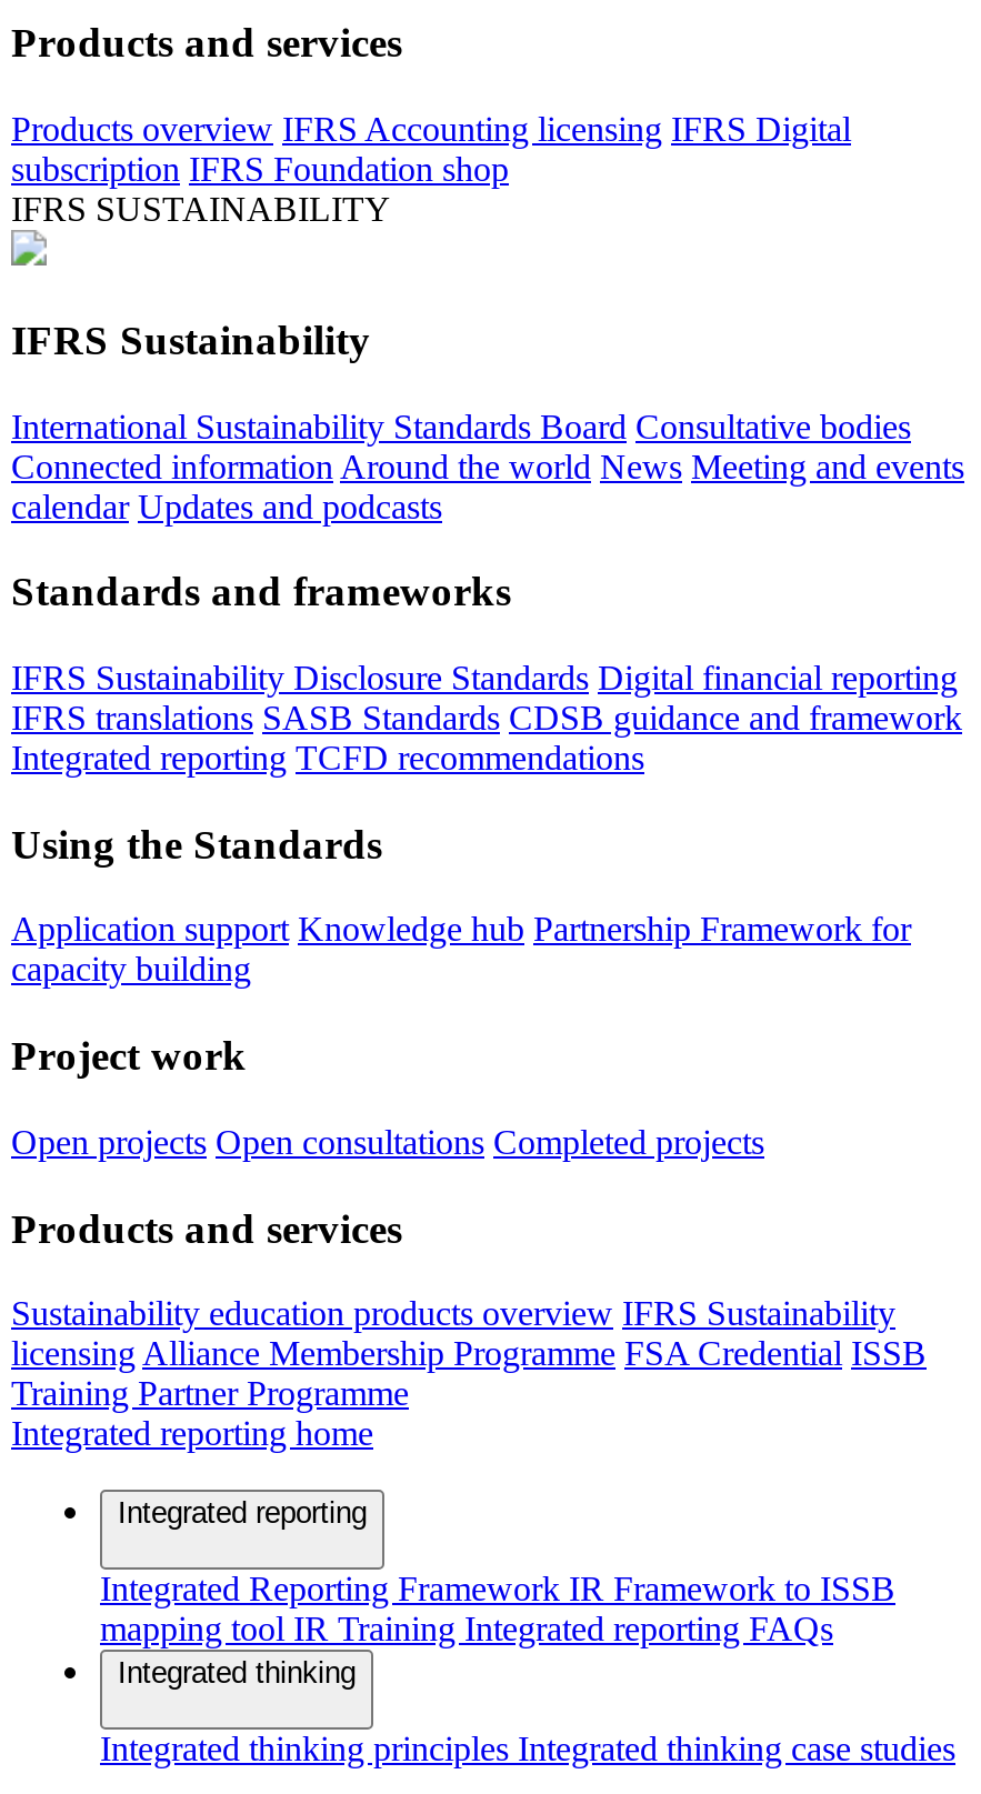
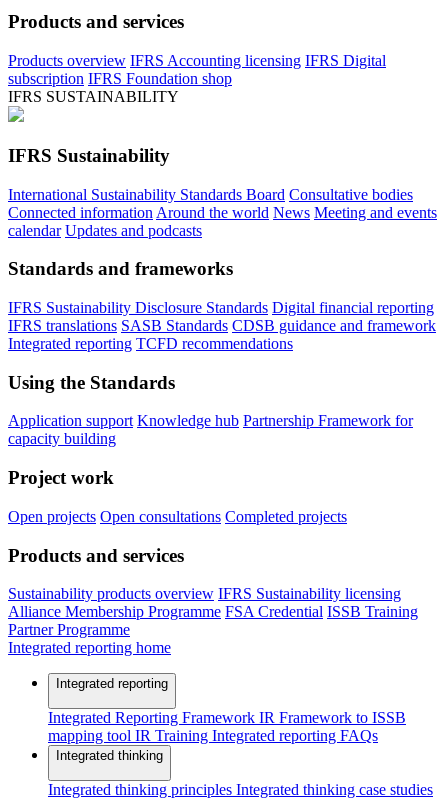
[11,1295,927,1413] Sustainability education products overview IFRS Sustainability | licensing Alliance Membership Programme FSA Credential ISSB | Training Partner Programme -> [8,585,418,638] Sustainability products overview IFRS Sustainability licensing | Alliance Membership Programme FSA Credential ISSB Training | Partner Programme

